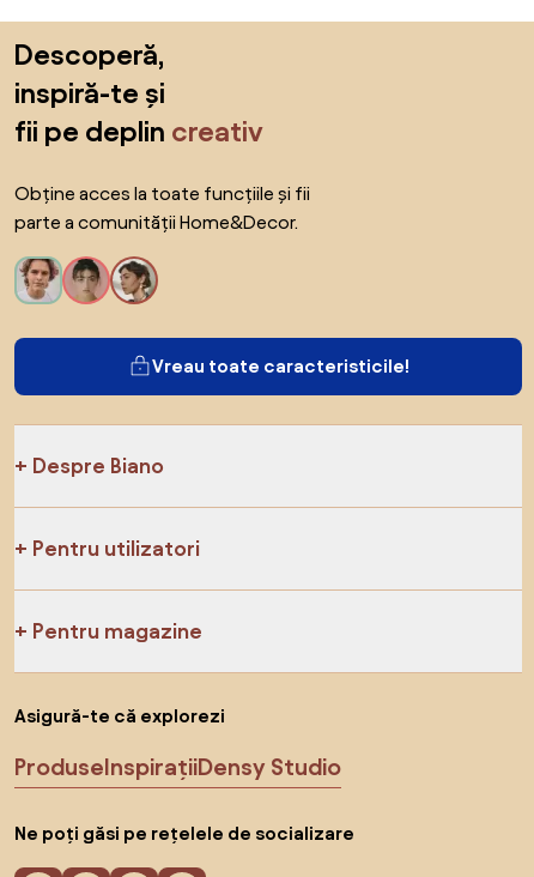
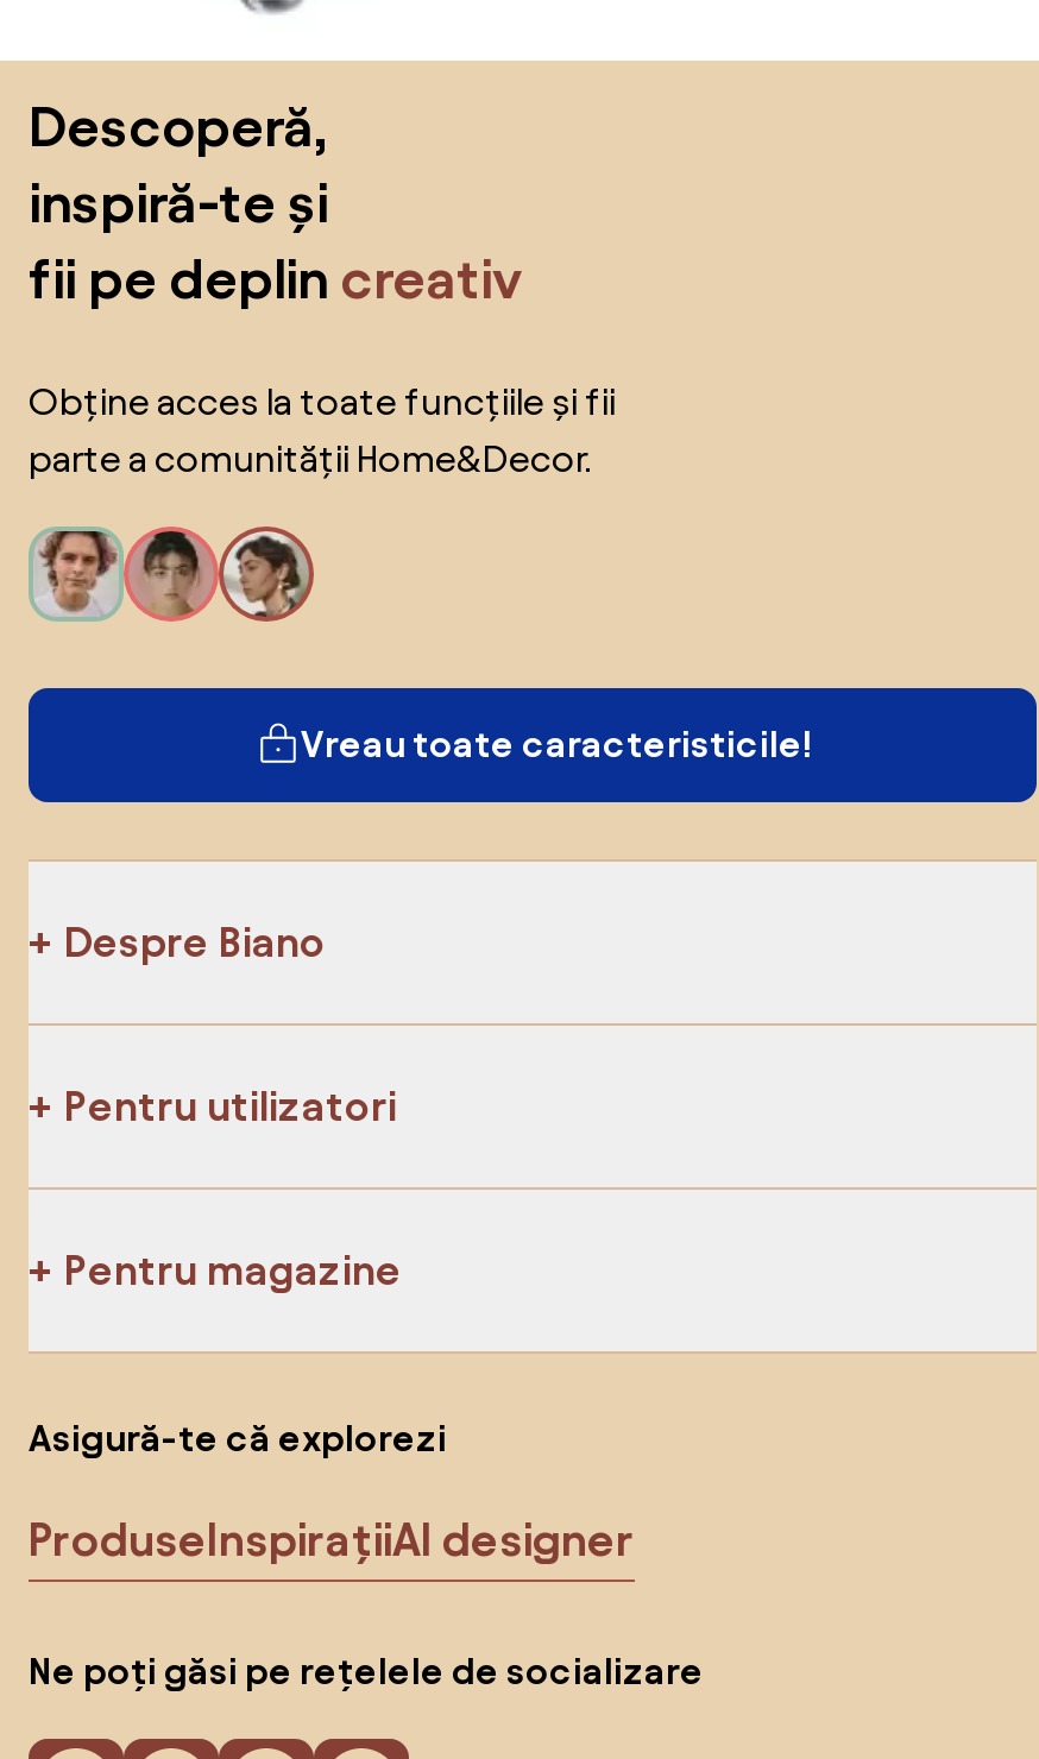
[14,753,341,780] ProduseInspirațiiDensy Studio -> [29,1514,635,1566] ProduseInspirațiiAI designer

